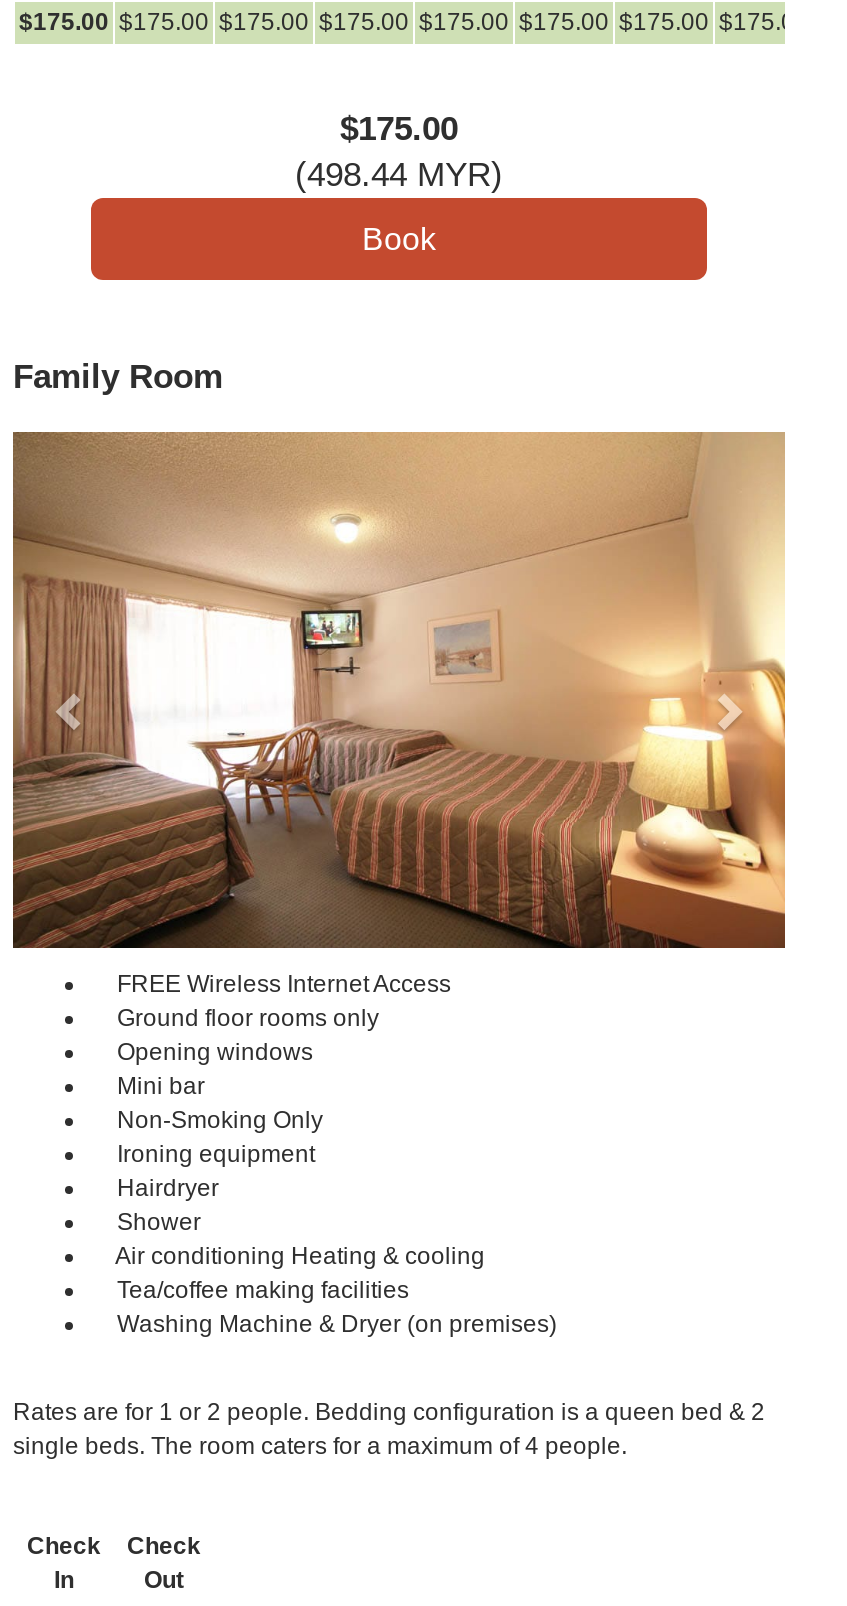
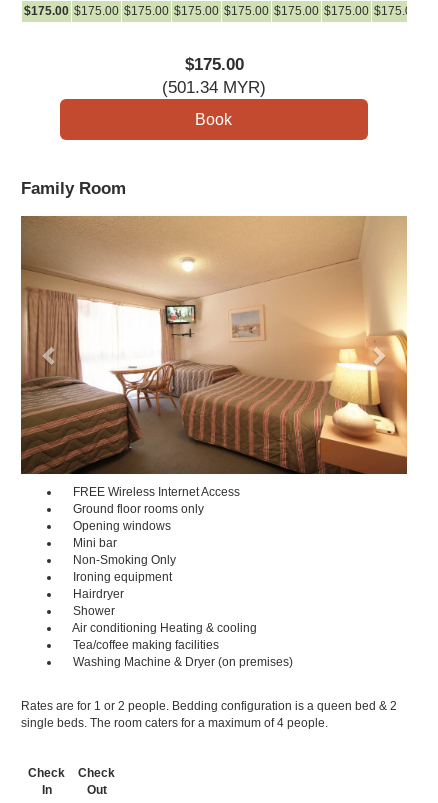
[295,157,503,195] (498.44 MYR) -> [162,78,266,97] (501.34 MYR)

